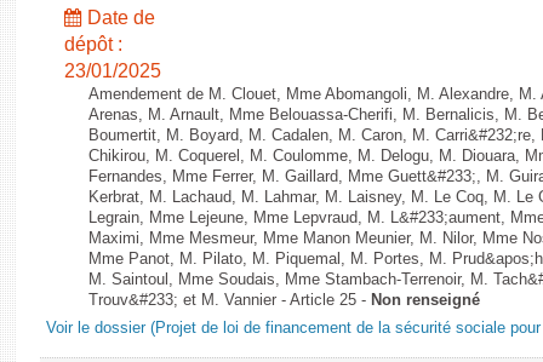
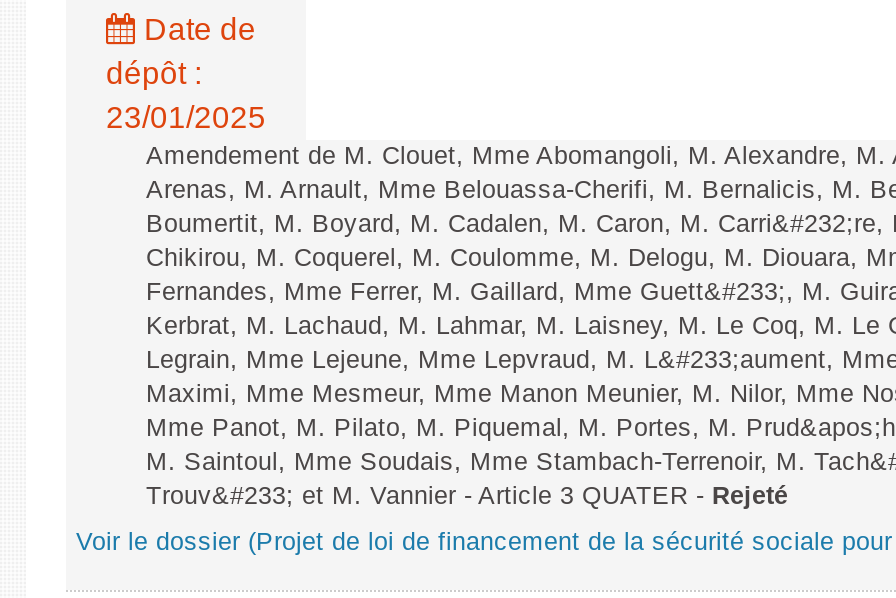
[88,292,480,309] Trouv&#233; et M. Vannier - Article 25 - Non renseigné -> [146,482,788,510] Trouv&#233; et M. Vannier - Article 3 QUATER - Rejeté

